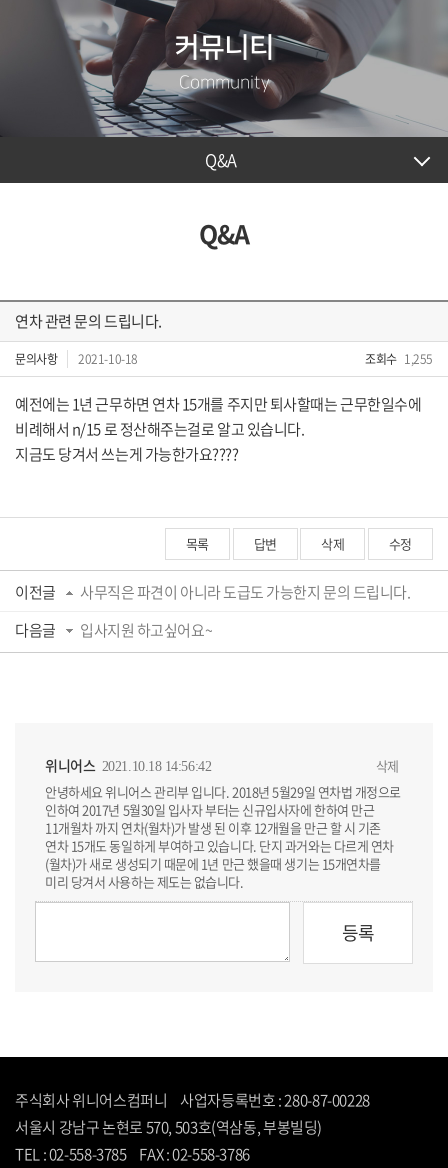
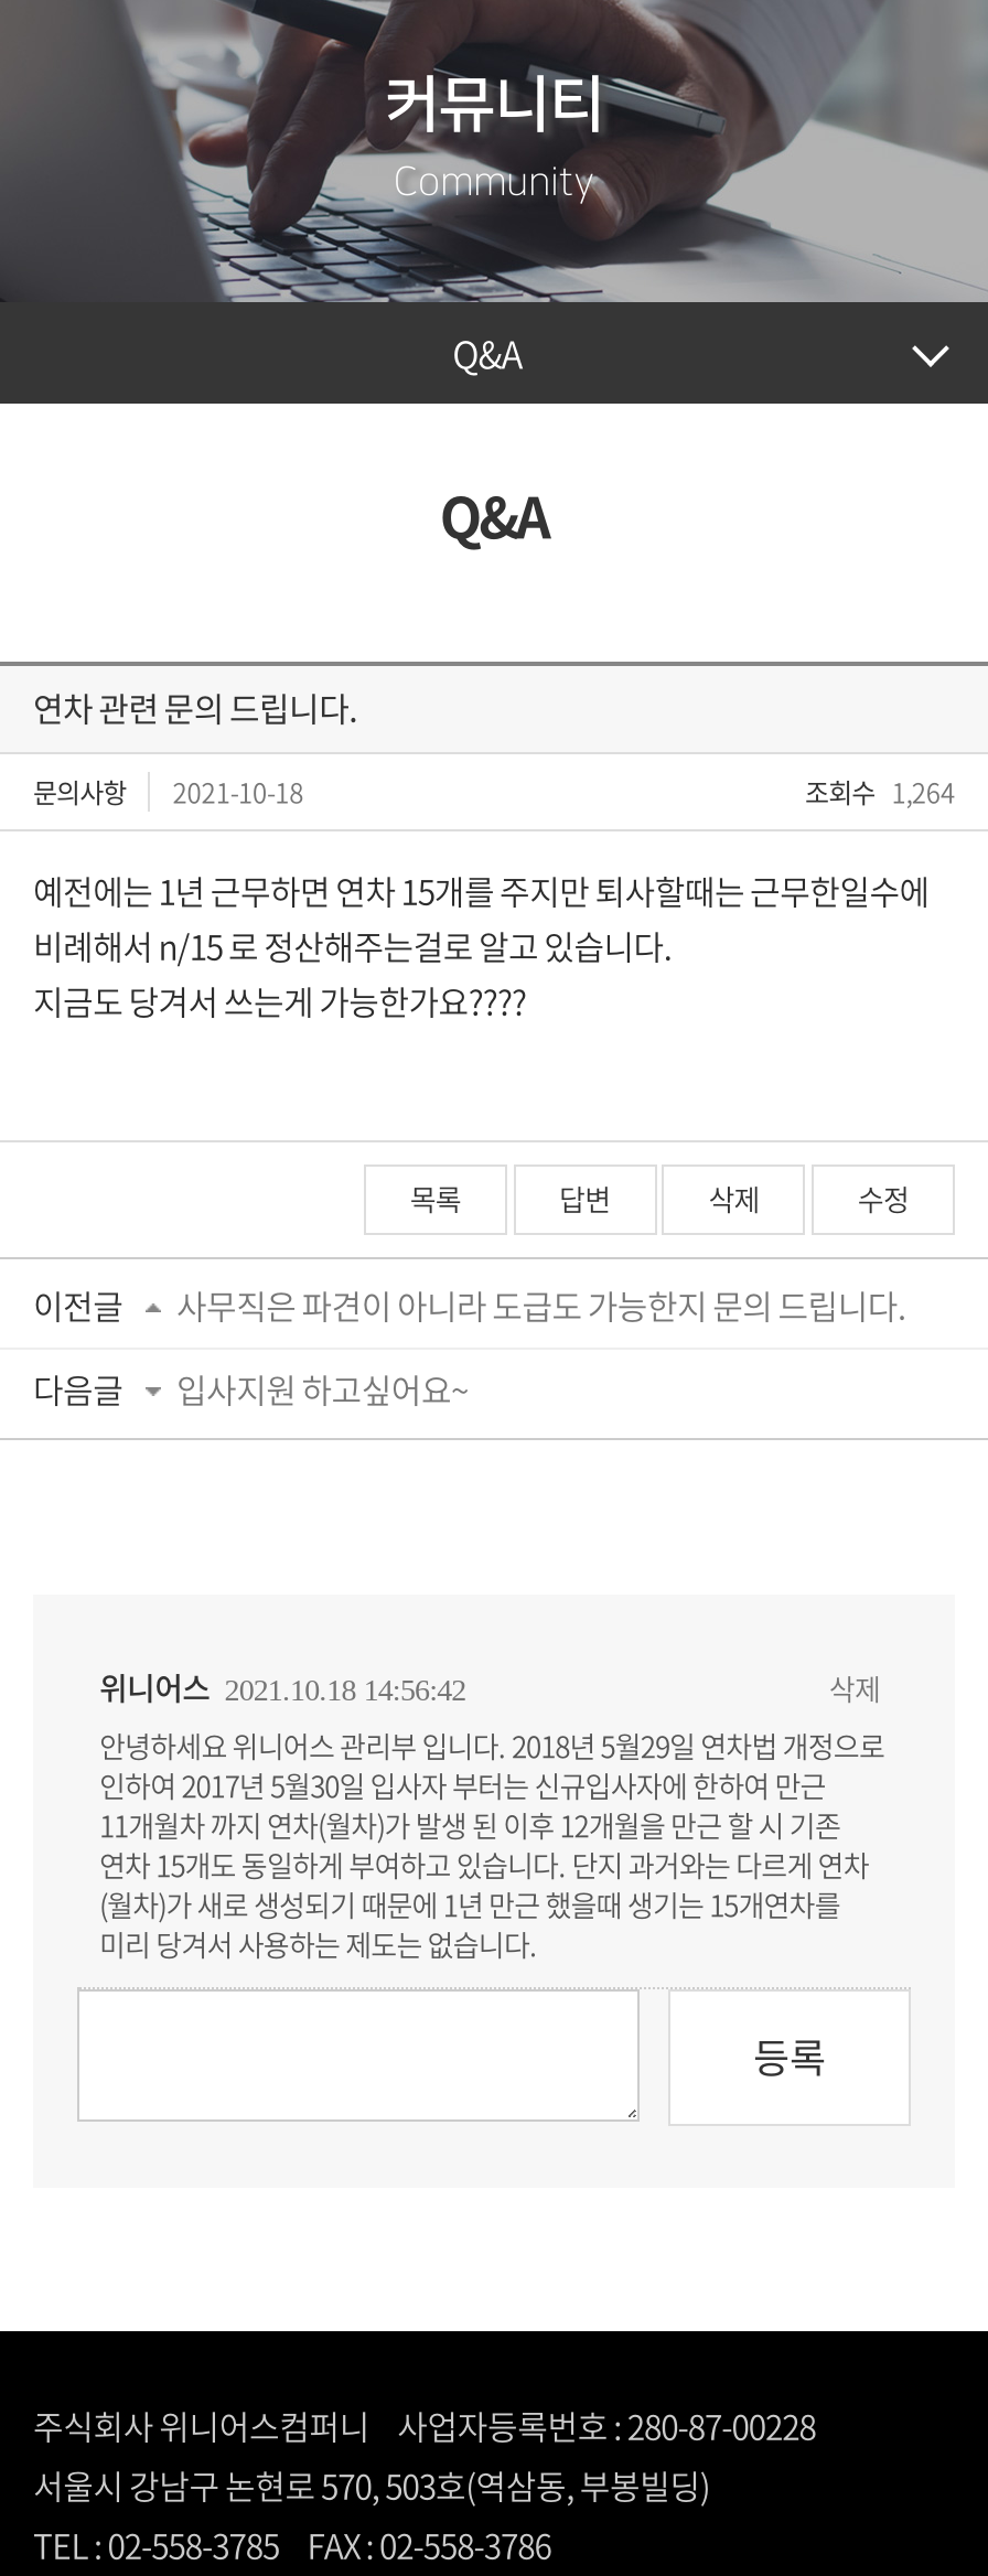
[365,350,433,368] 조회수 1,255 -> [805,772,955,812] 조회수 1,264

